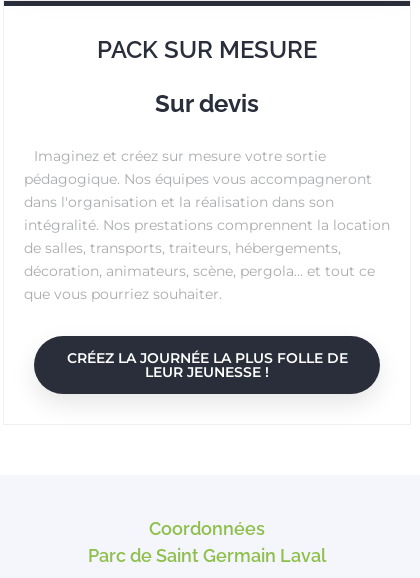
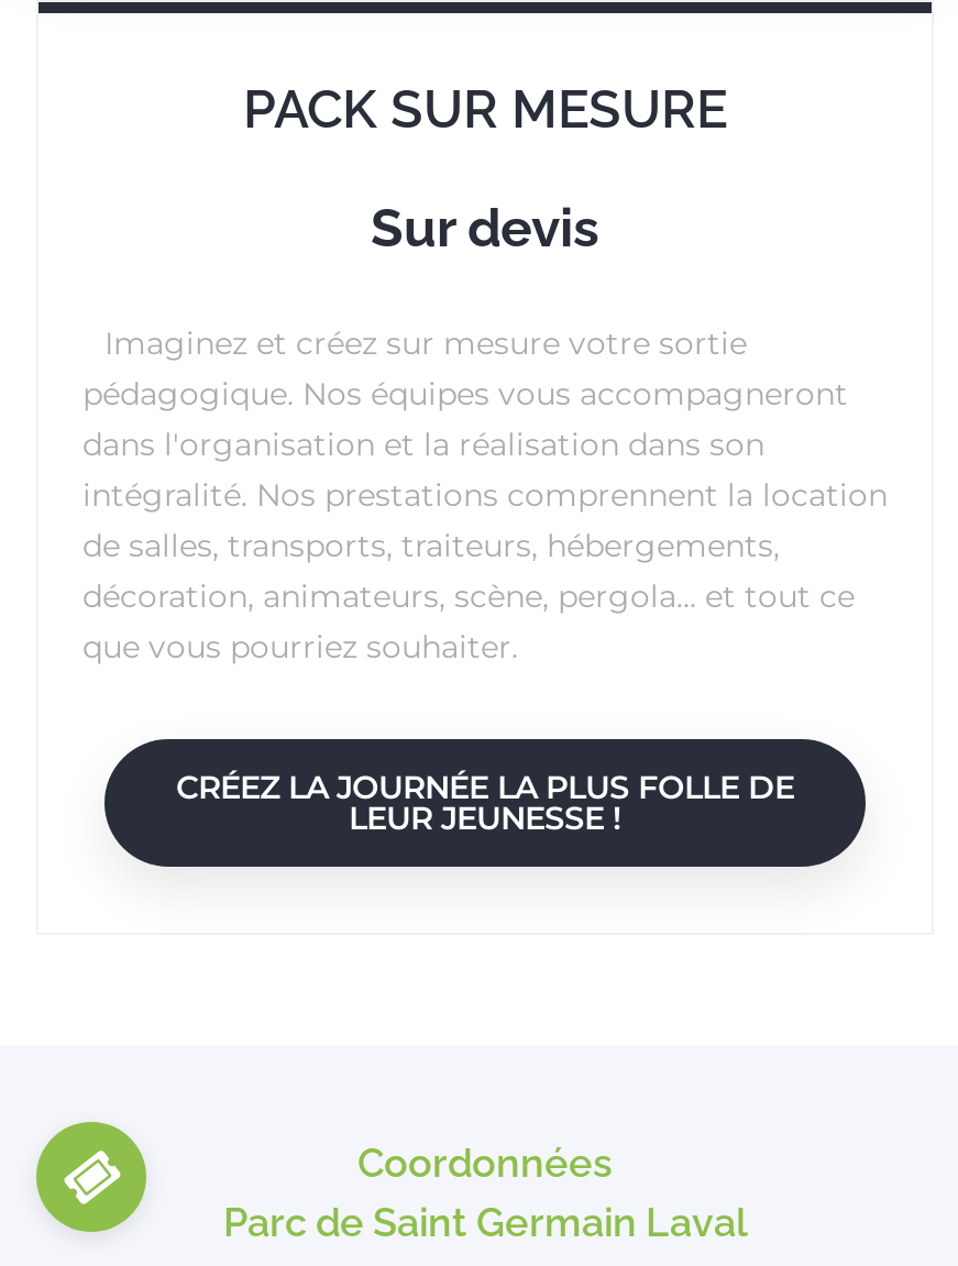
none -> [34,1120,148,1234] [image]

